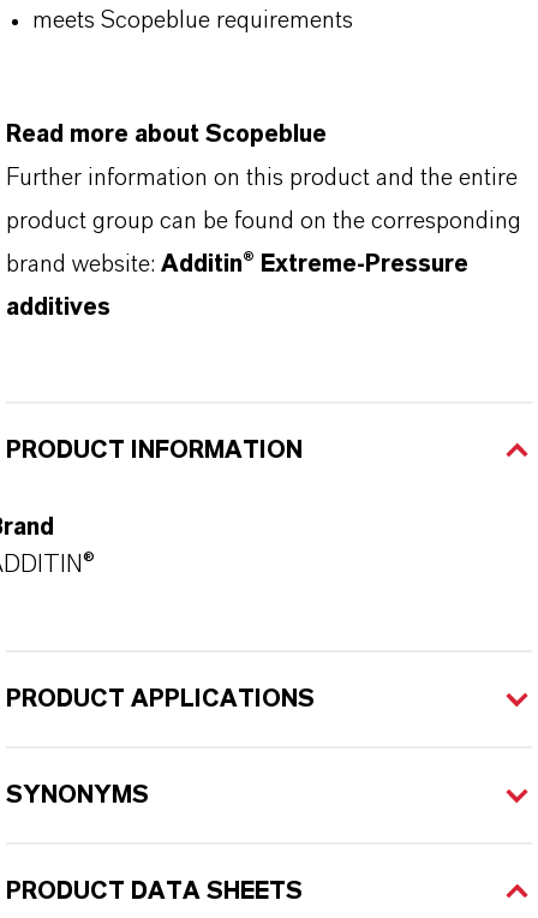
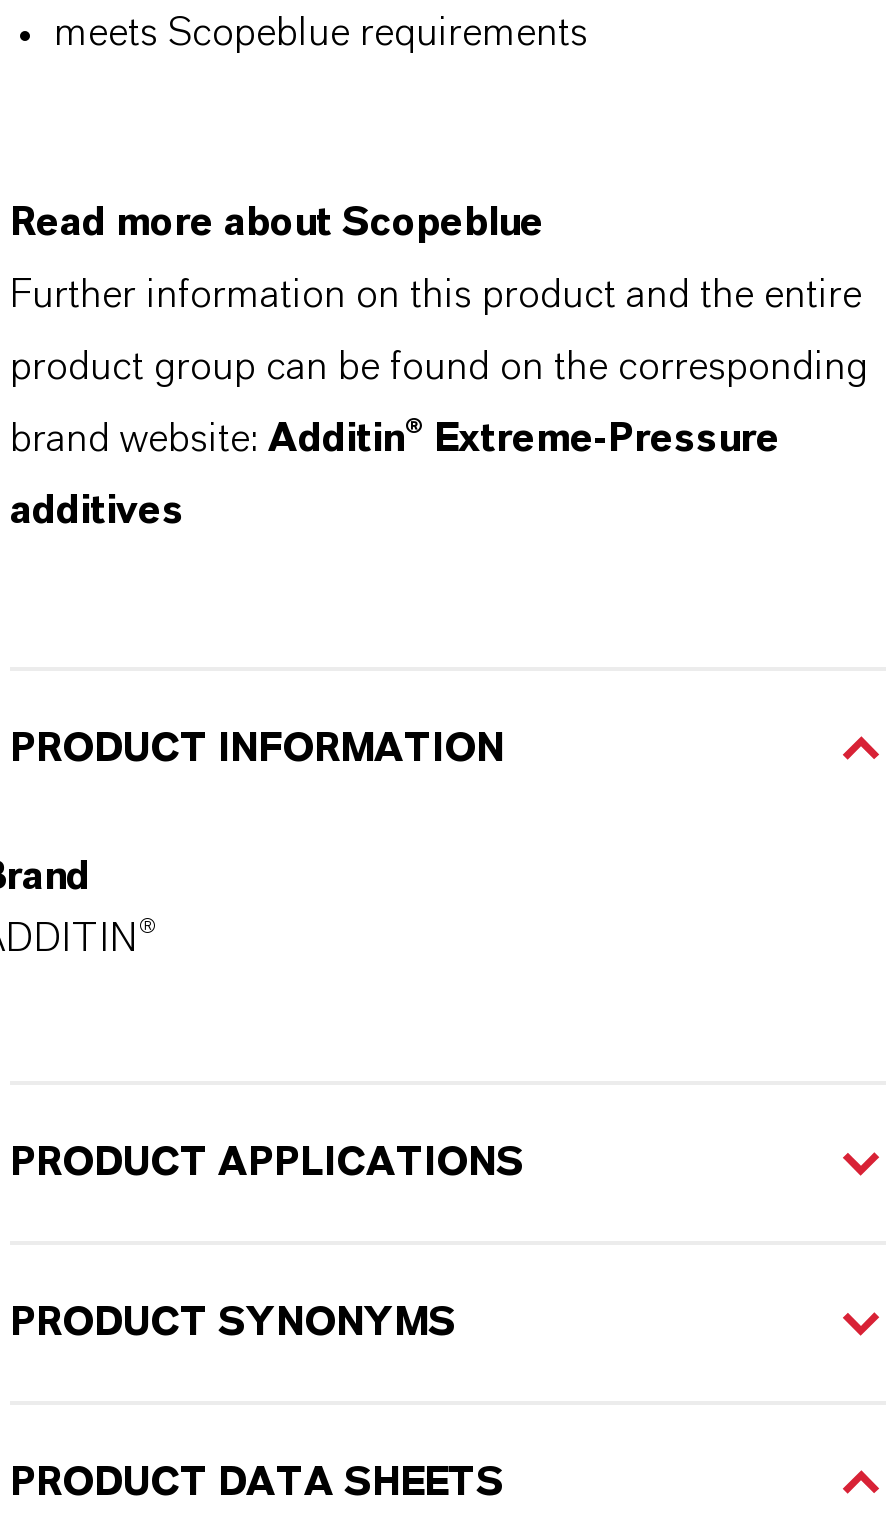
[6,783,149,807] SYNONYMS -> [10,1303,456,1343] PRODUCT SYNONYMS

